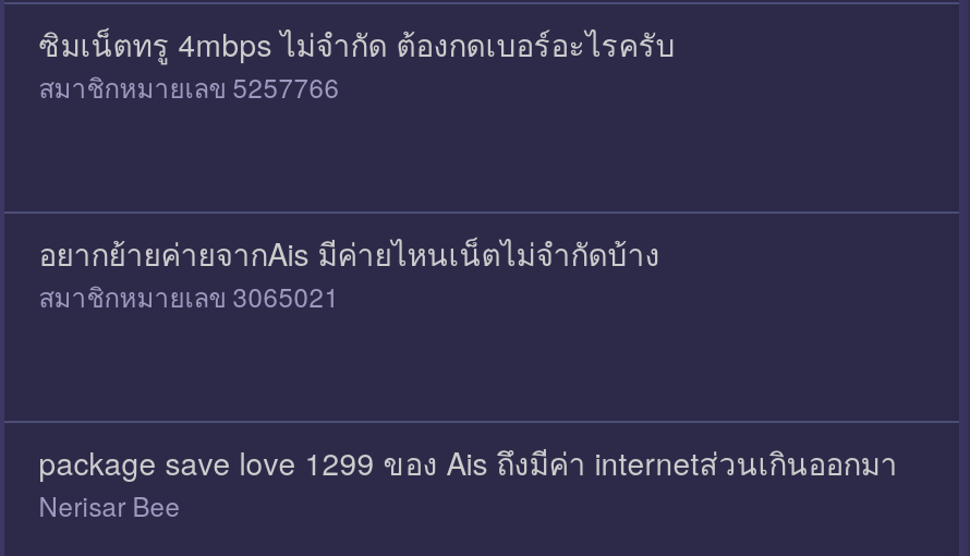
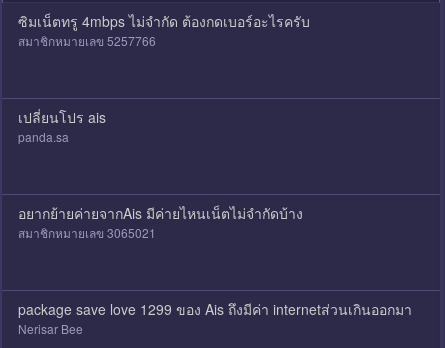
none -> [18,107,106,145] เปลี่ยนโปร ais | panda.sa

